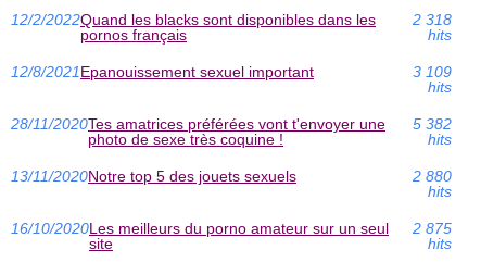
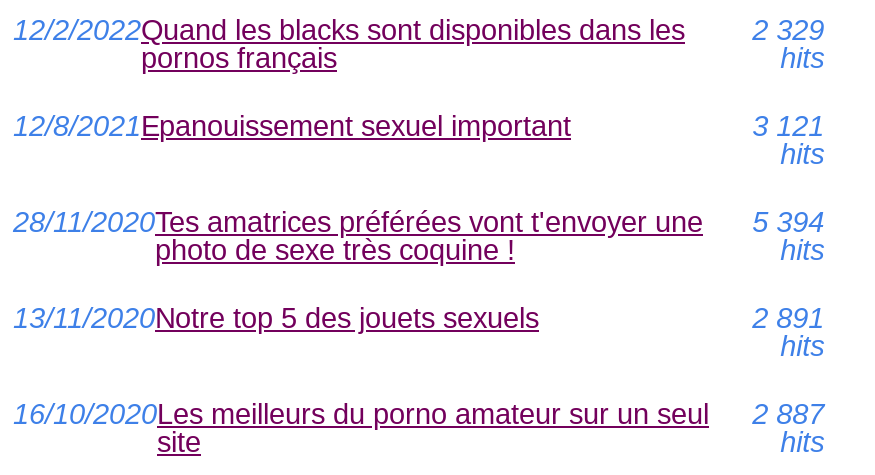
[412,11,451,28] 2 318 -> [752,14,824,46] 2 329
[412,63,451,80] 3 109 -> [752,110,824,142] 3 121
[11,115,451,133] 28/11/2020Tes amatrices préférées vont t'envoyer une 5 382 -> [13,206,824,238] 28/11/2020Tes amatrices préférées vont t'envoyer une 5 394
[412,167,451,185] 2 880 -> [752,302,824,334] 2 891
[11,220,451,237] 16/10/2020Les meilleurs du porno amateur sur un seul 2 875 -> [13,398,824,430] 16/10/2020Les meilleurs du porno amateur sur un seul 2 887

